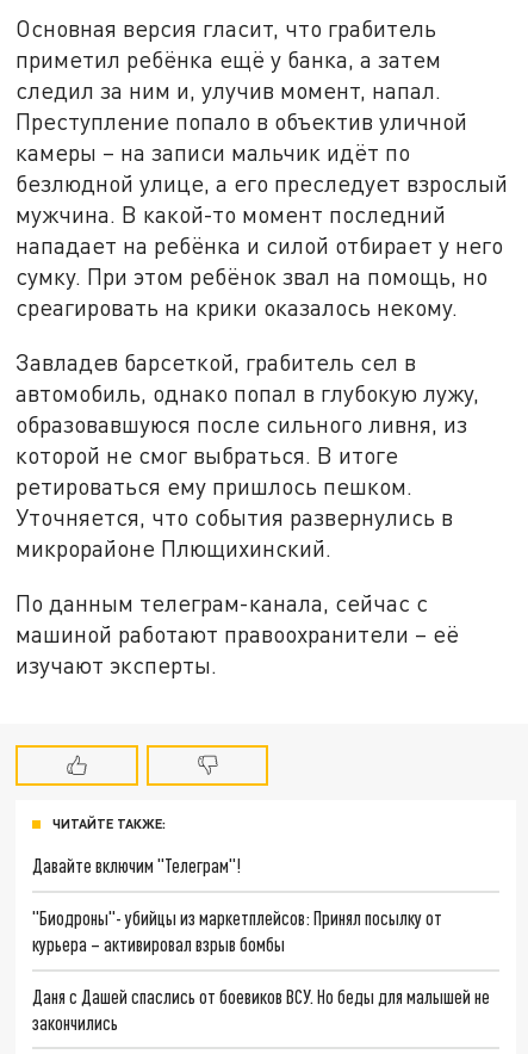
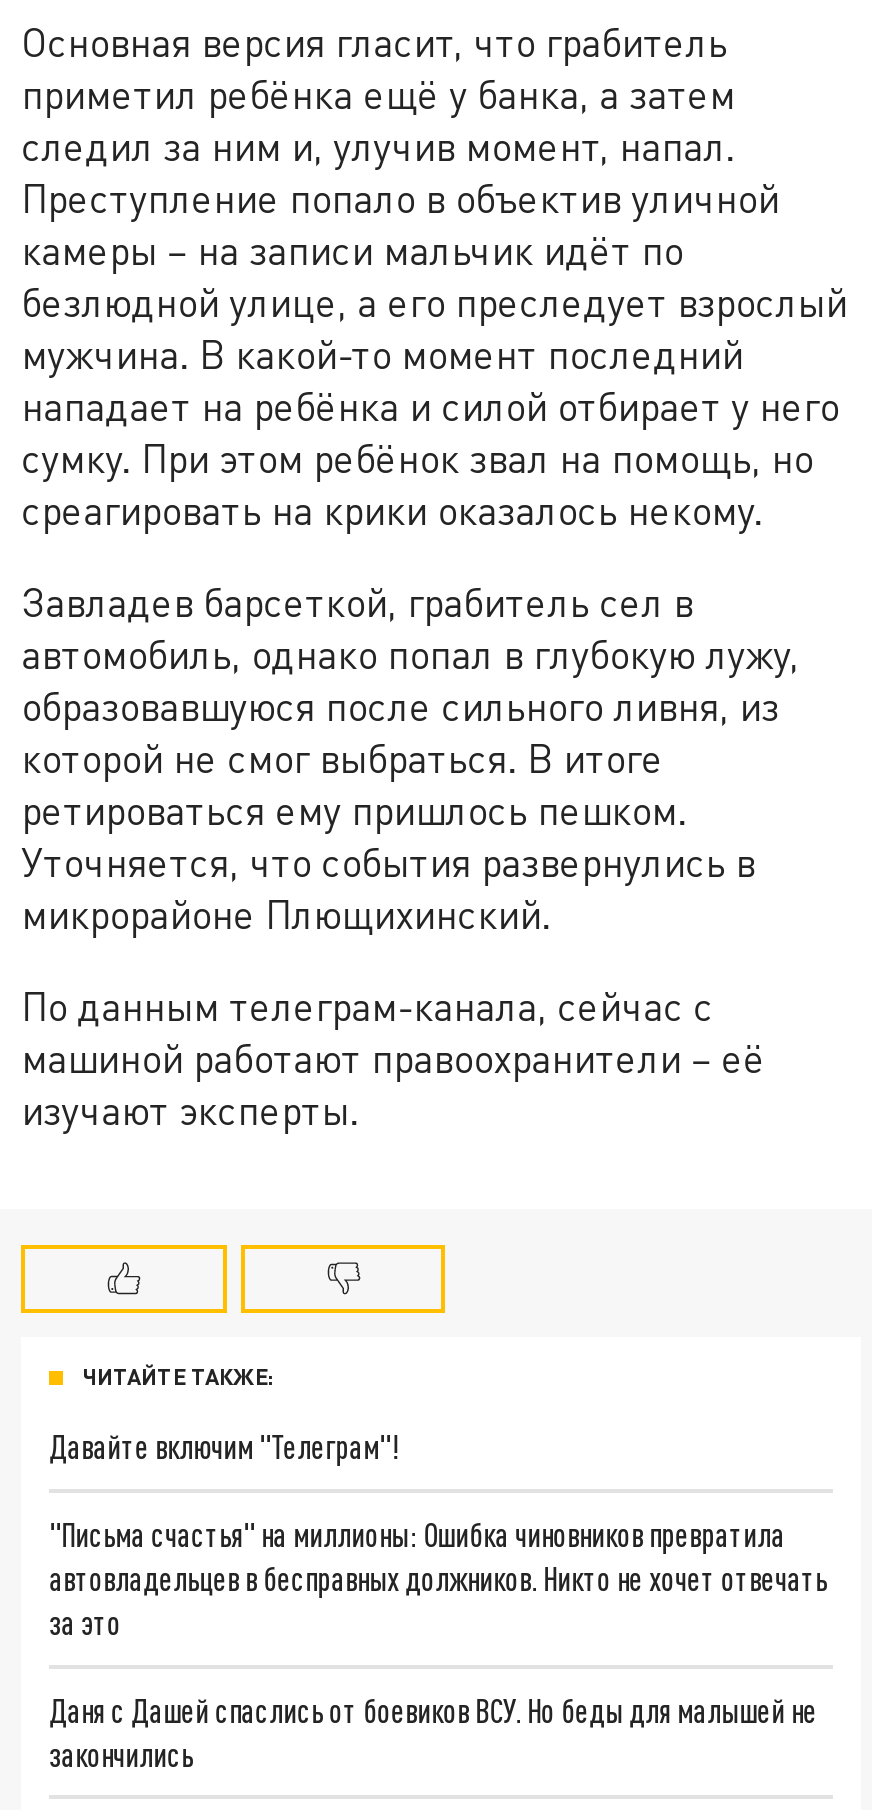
[32,906,442,955] "Биодроны"- убийцы из маркетплейсов: Принял посылку от | курьера – активировал взрыв бомбы -> [49,1515,827,1641] "Письма счастья" на миллионы: Ошибка чиновников превратила | автовладельцев в бесправных должников. Никто не хочет отвечать | за это

